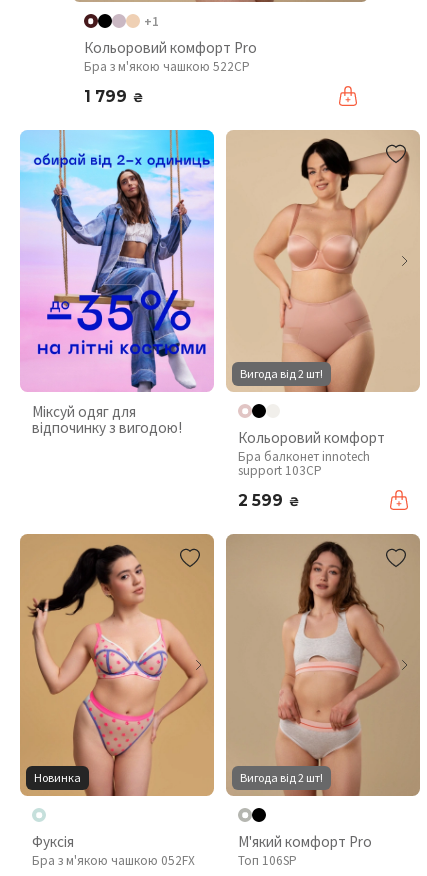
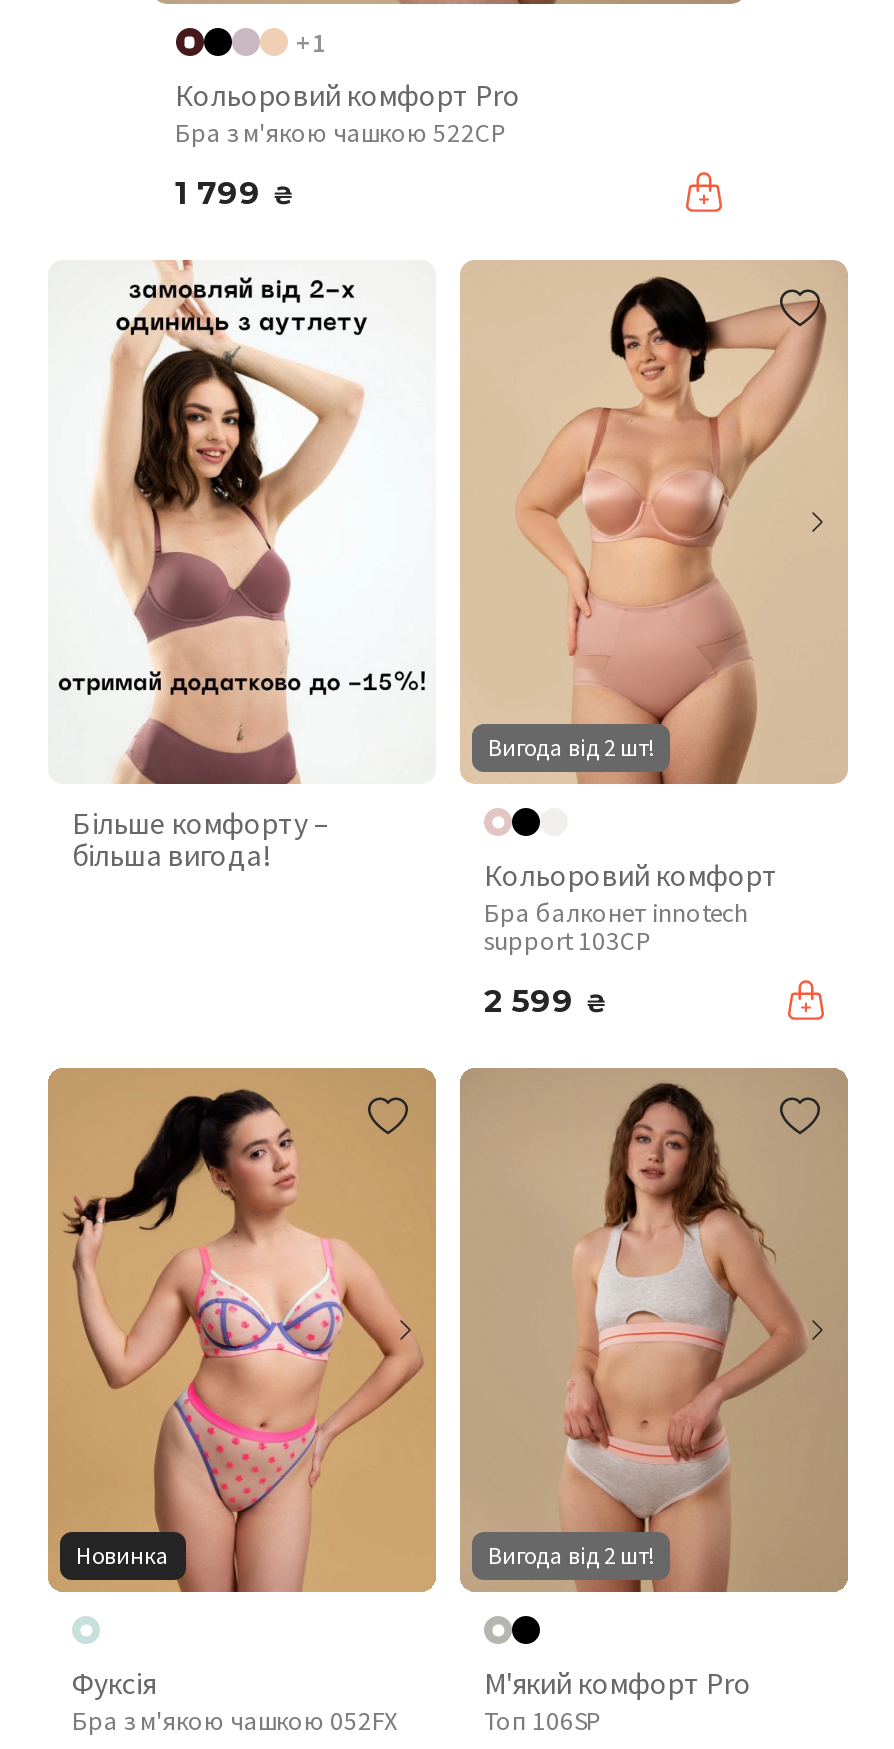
[20,129,215,437] [image] | Міксуй одяг для | відпочинку з вигодою! -> [50,258,436,875] [image] | Більше комфорту – | більша вигода!

